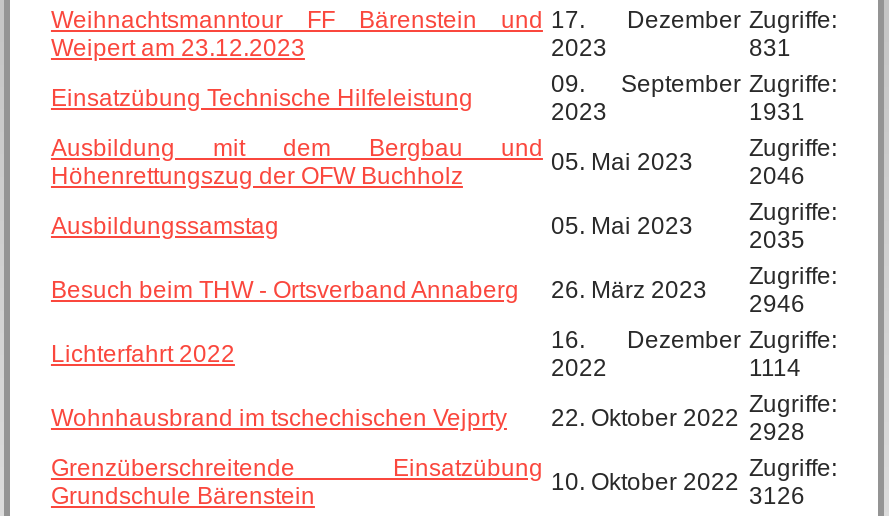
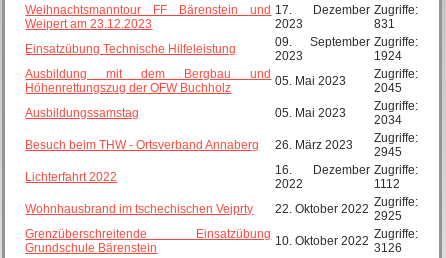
[749,98,805,126] 1931 -> [374,49,402,63] 1924
[51,134,837,190] Ausbildung mit dem Bergbau und 05. Mai 2023 2046 Zugriffe: -> [25,67,418,95] Ausbildung mit dem Bergbau und 05. Mai 2023 2045 Zugriffe:
[551,198,837,254] 05. Mai 2023 2035 Zugriffe: -> [275,99,418,127] 05. Mai 2023 2034 Zugriffe:
[51,262,837,318] Besuch beim THW - Ortsverband Annaberg 26. März 2023 2946 Zugriffe: -> [25,131,418,159] Besuch beim THW - Ortsverband Annaberg 26. März 2023 2945 Zugriffe:
[749,354,801,382] 1114 -> [374,177,400,191] 1112
[51,390,837,446] Wohnhausbrand im tschechischen Vejprty 22. Oktober 2022 Zugriffe: 2928 -> [25,195,418,223] Wohnhausbrand im tschechischen Vejprty 22. Oktober 2022 Zugriffe: 2925

